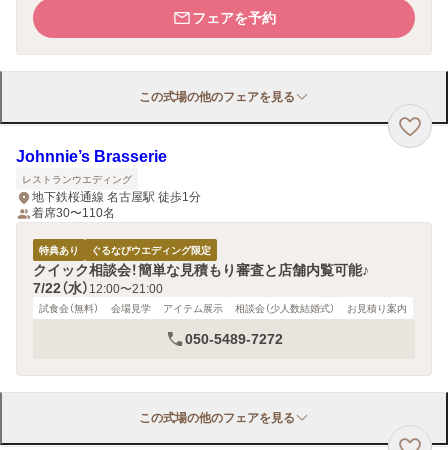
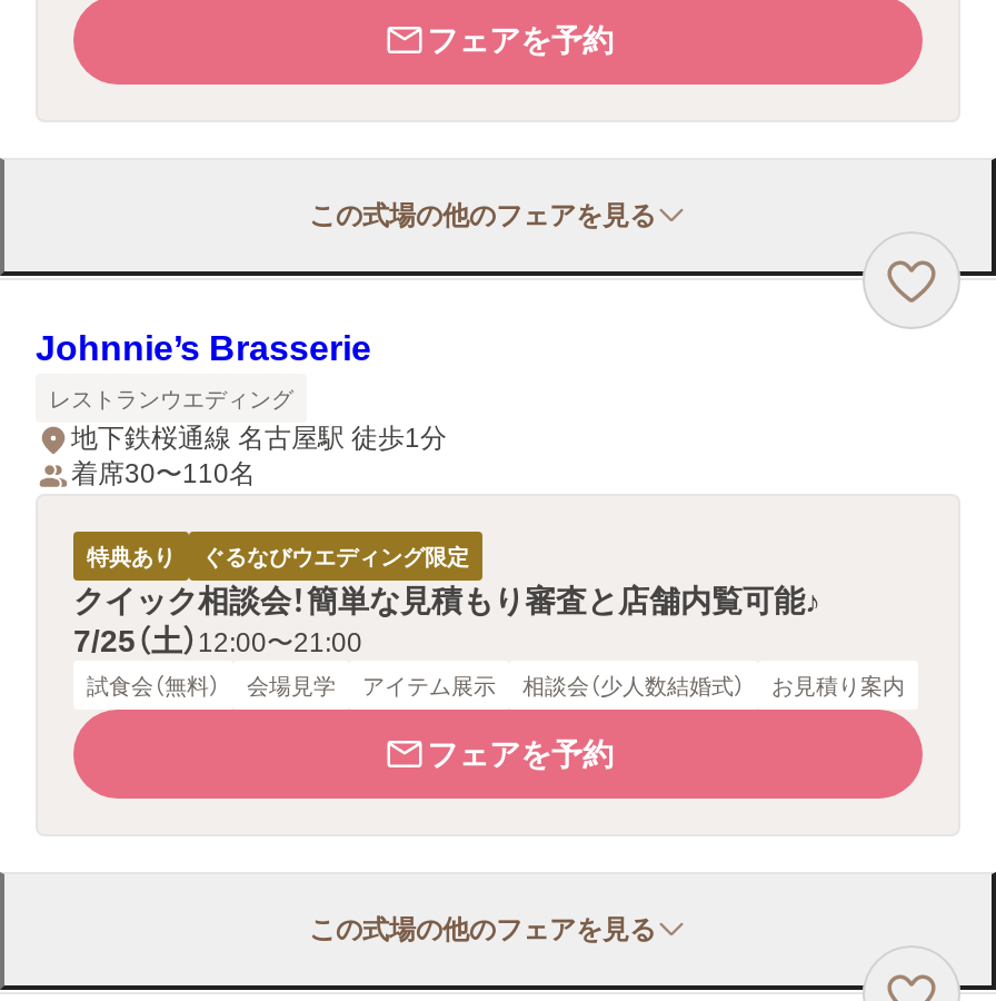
[33,280,163,296] 7/22（水）12:00〜21:00 -> [73,623,362,658] 7/25（土）12:00〜21:00
[185,331,283,347] 050-5489-7272 -> [427,736,614,772] フェアを予約

